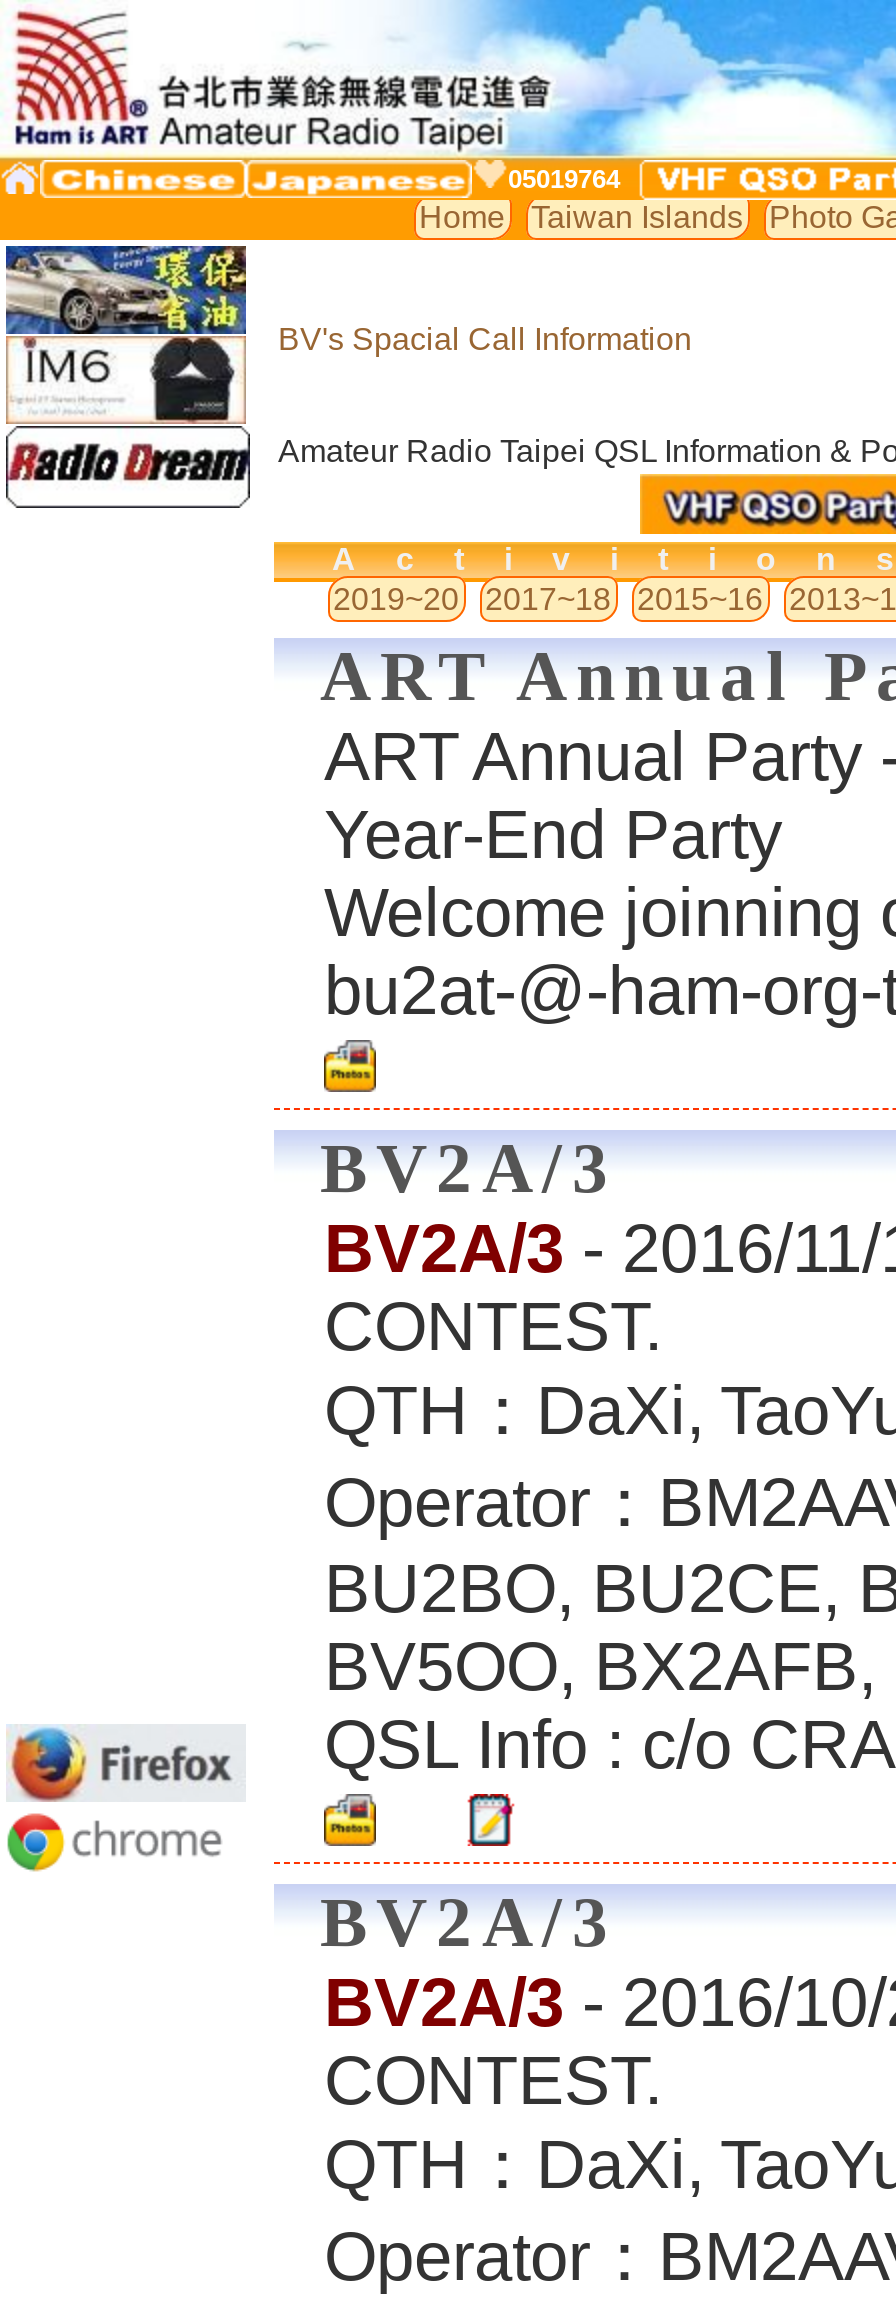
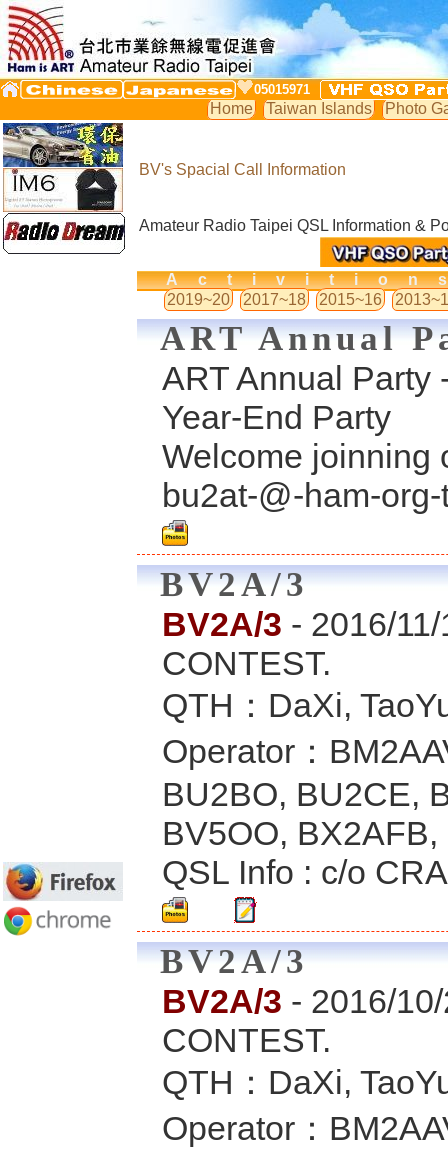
[508,164,620,194] 05019764 -> [254,82,310,97] 05015971

